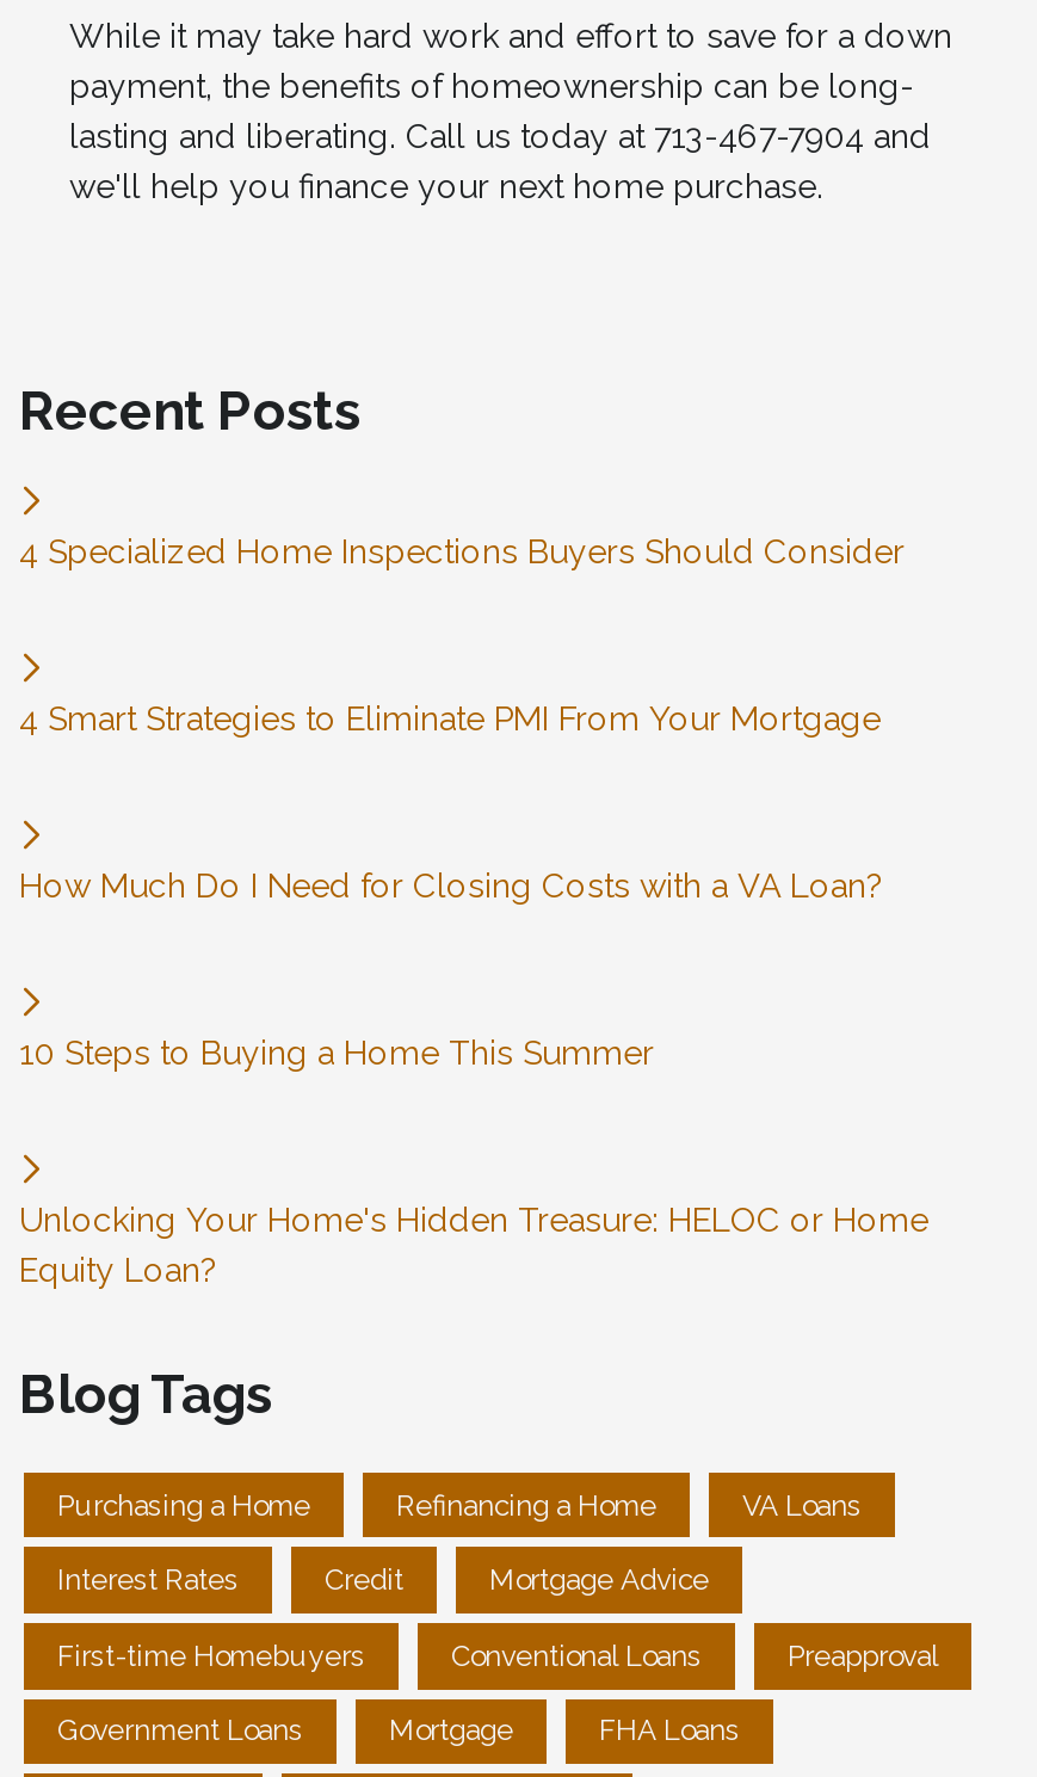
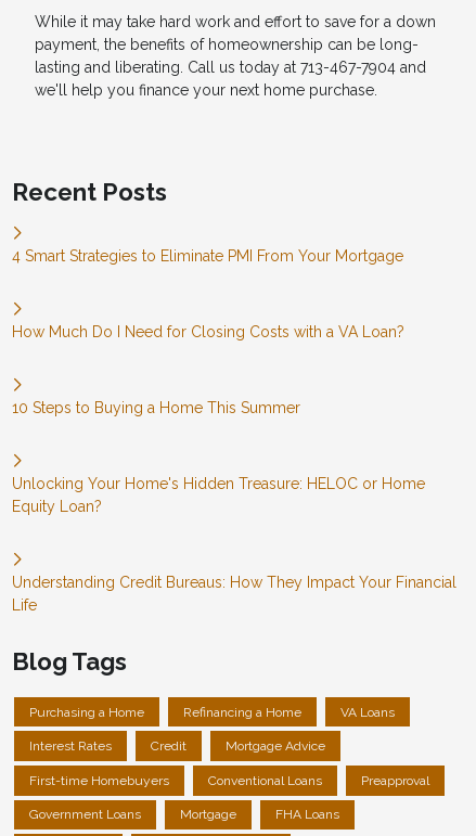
[19,533,905,571] 4 Specialized Home Inspections Buyers Should Consider -> none
moved [19,700,928,1289] -> [12,247,425,515]: 4 Smart Strategies to Eliminate PMI From Your Mortgage | How Much Do I Need for Closing Costs with a VA Loan? | 10 Steps to Buying a Home This Summer | Unlocking Your Home's Hidden Treasure: HELOC or Home | Equity Loan?
none -> [12,574,456,614] Understanding Credit Bureaus: How They Impact Your Financial | Life

